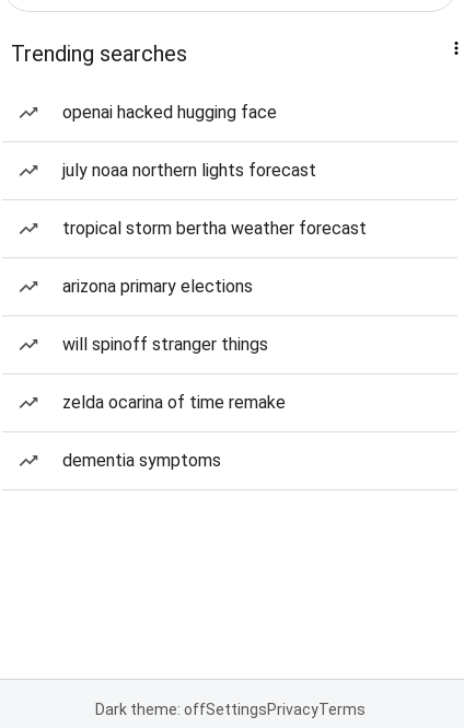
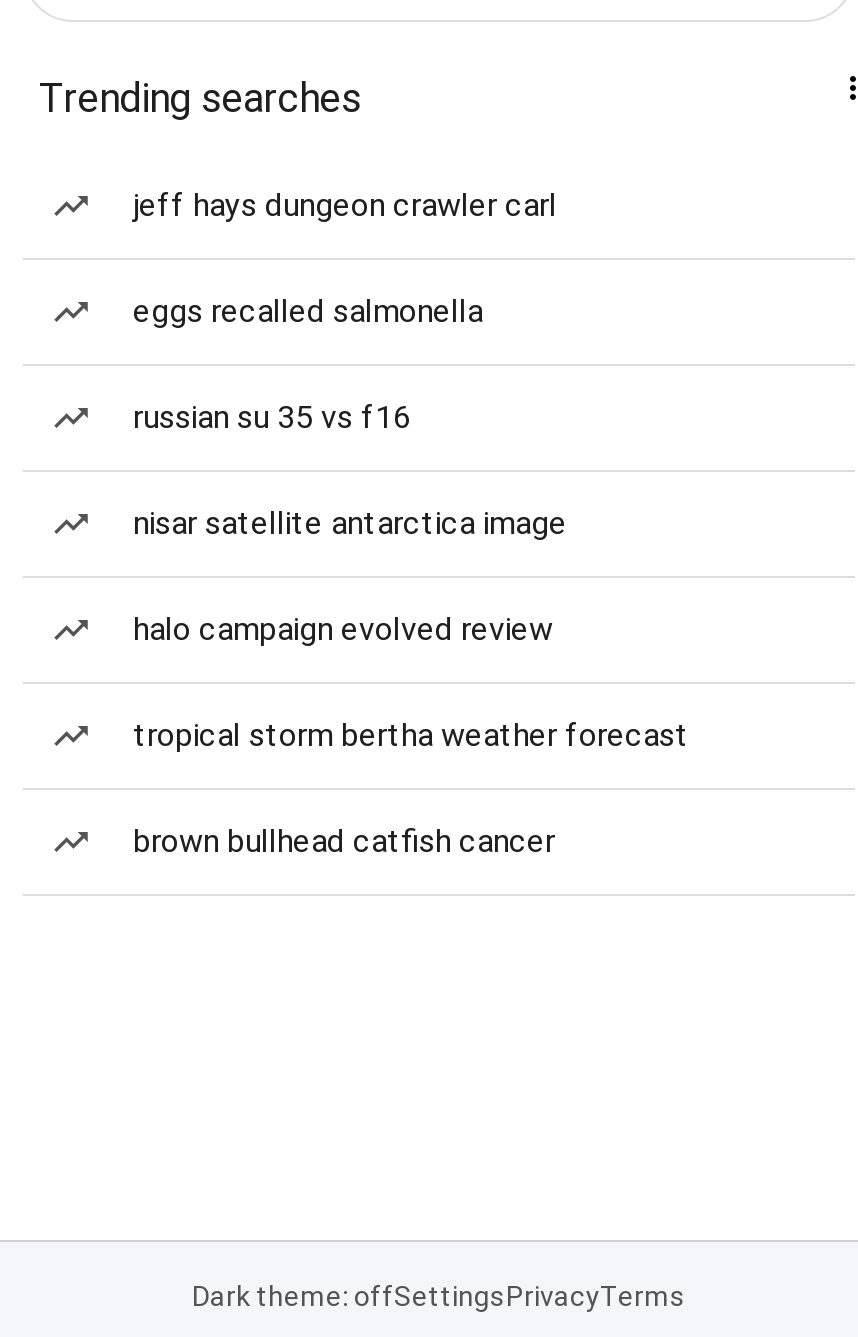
[62,102,316,181] openai hacked hugging face | july noaa northern lights forecast -> [133,186,567,648] jeff hays dungeon crawler carl | eggs recalled salmonella | russian su 35 vs f16 | nisar satellite antarctica image | halo campaign evolved review
moved [62,218,367,239] -> [133,716,689,754]: tropical storm bertha weather forecast
[62,276,286,471] arizona primary elections | will spinoff stranger things | zelda ocarina of time remake | dementia symptoms -> [133,822,555,860] brown bullhead catfish cancer

